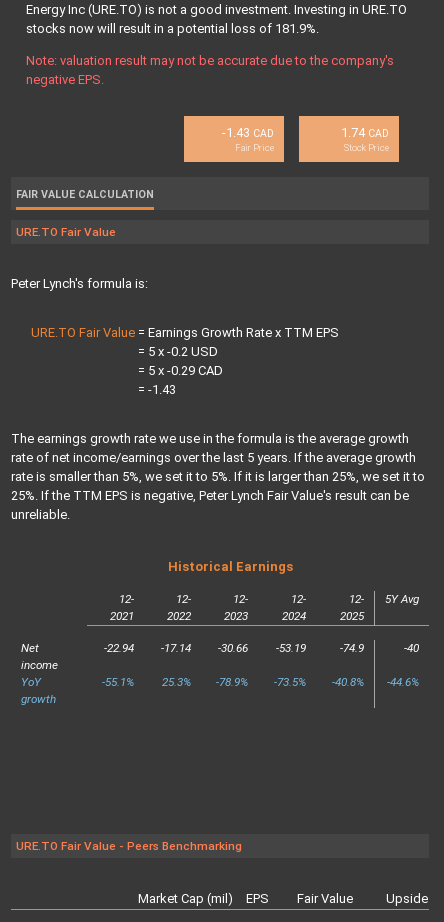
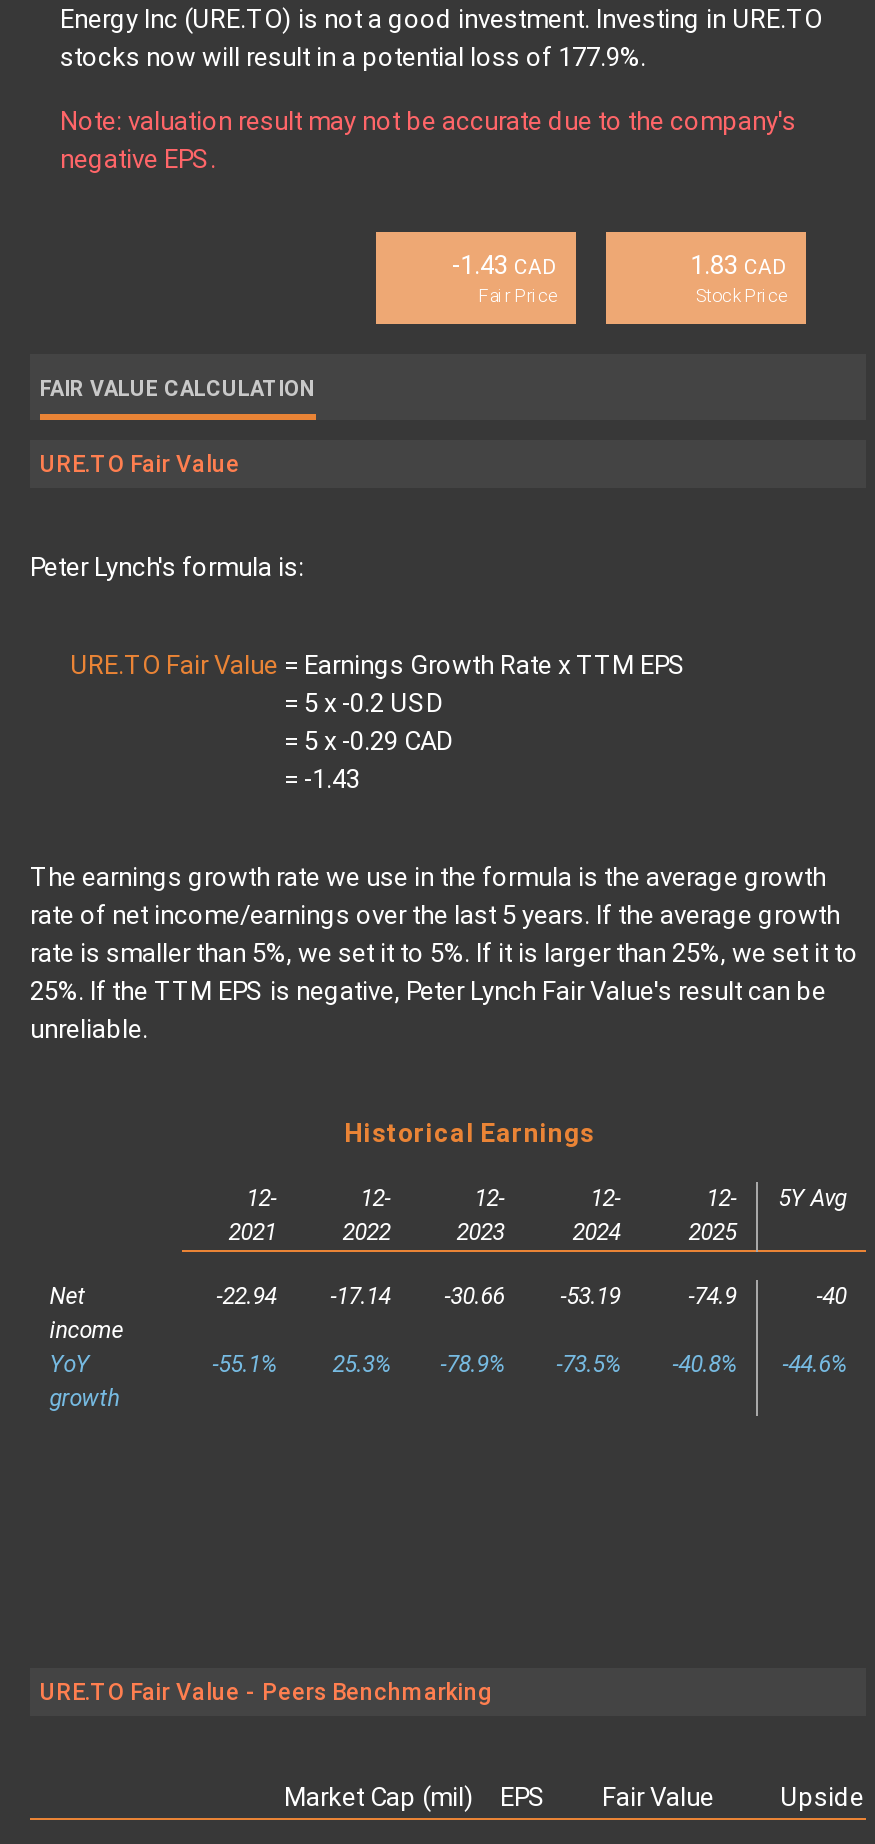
[26,21,319,36] stocks now will result in a potential loss of 181.9%. -> [60,42,646,72] stocks now will result in a potential loss of 177.9%.
[341,125,389,140] 1.74 CAD -> [690,250,786,280] 1.83 CAD

